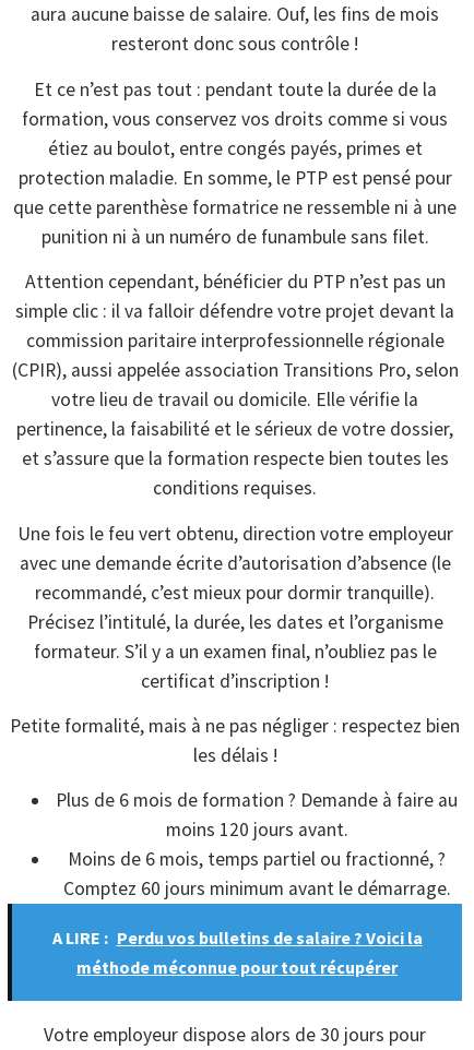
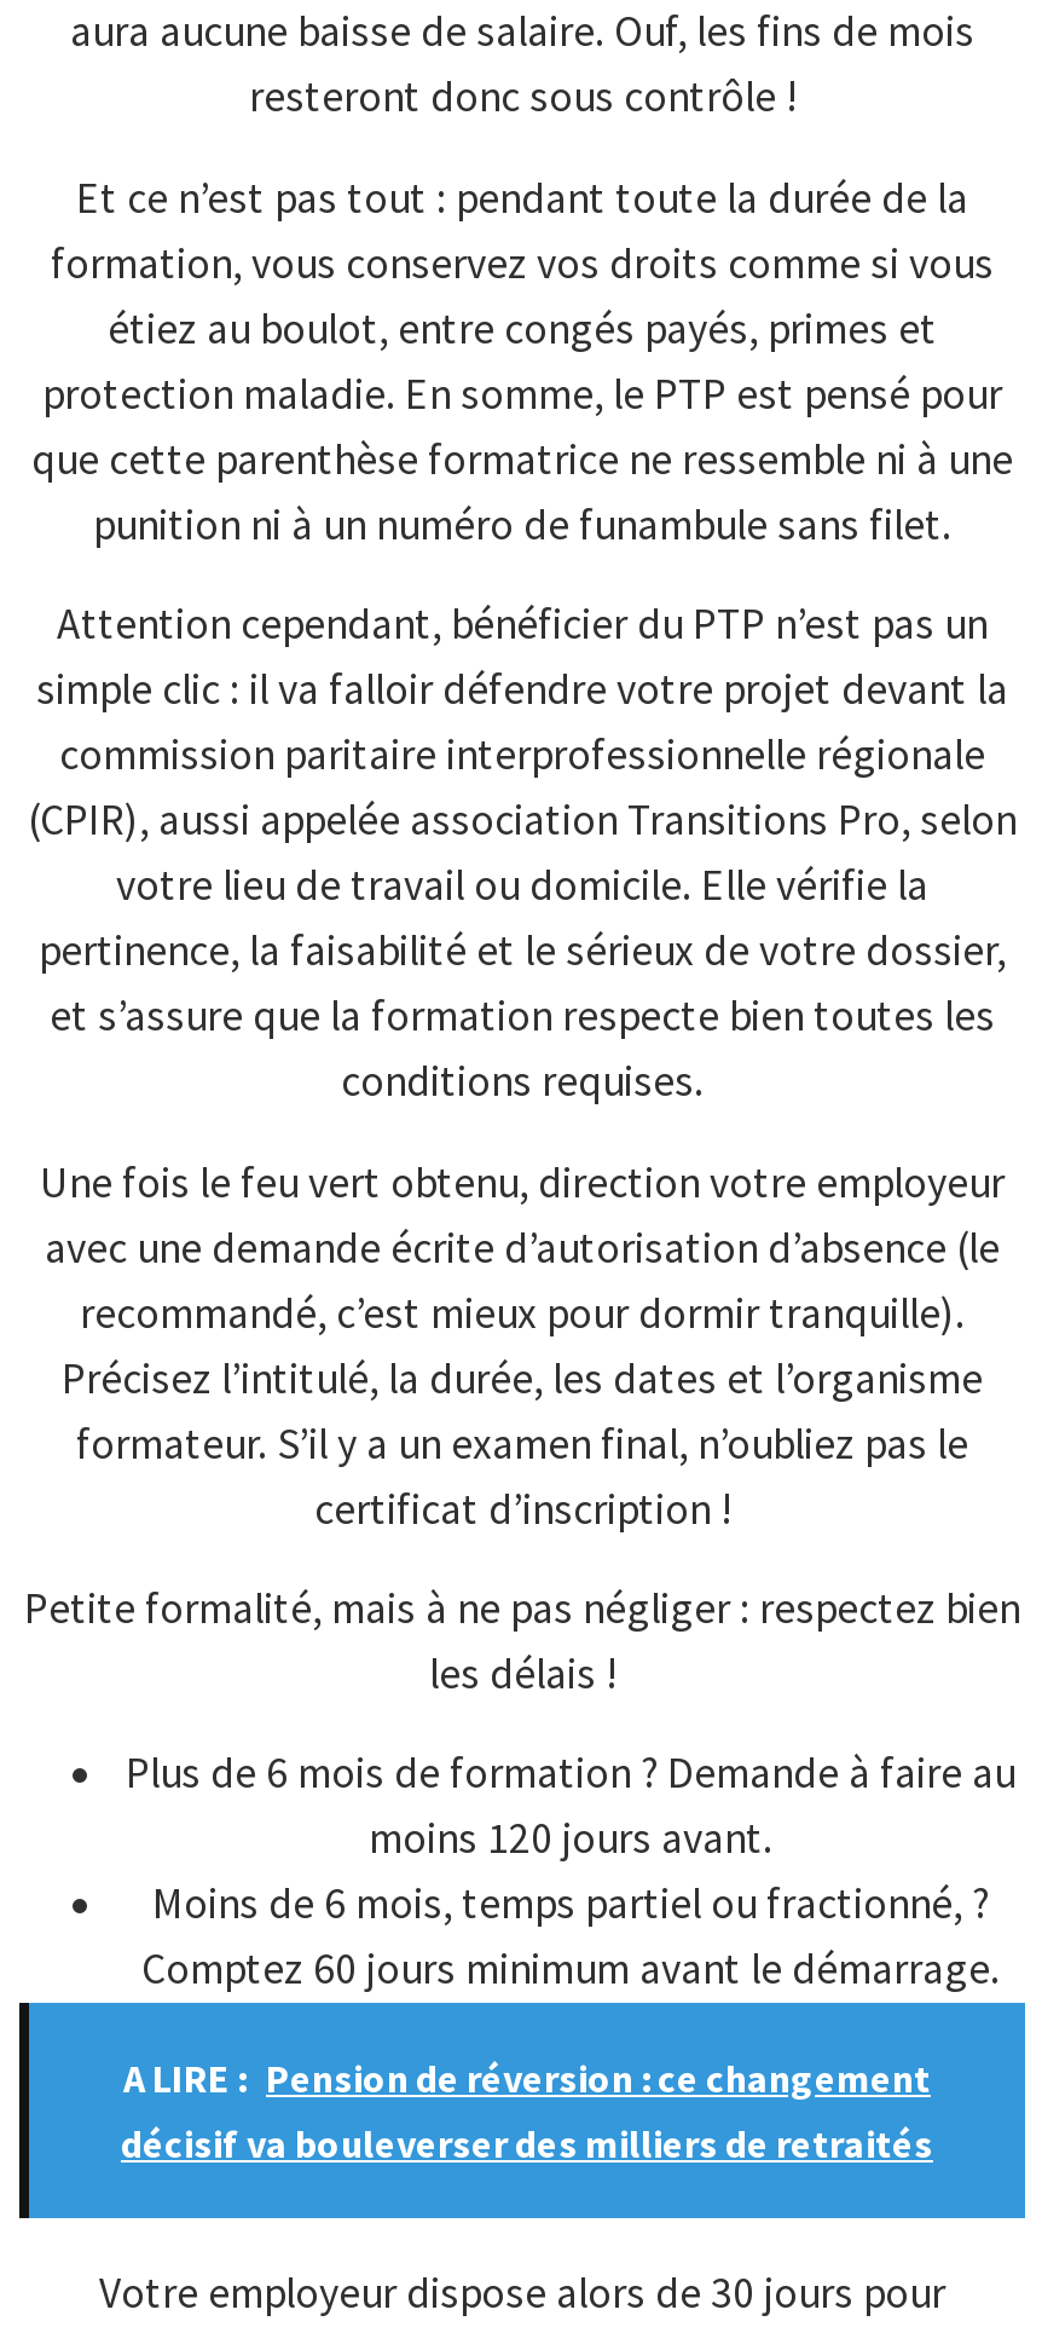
[52,927,422,978] A LIRE : Perdu vos bulletins de salaire ? Voici la | méthode méconnue pour tout récupérer -> [121,2053,933,2167] A LIRE : Pension de réversion : ce changement | décisif va bouleverser des milliers de retraités

